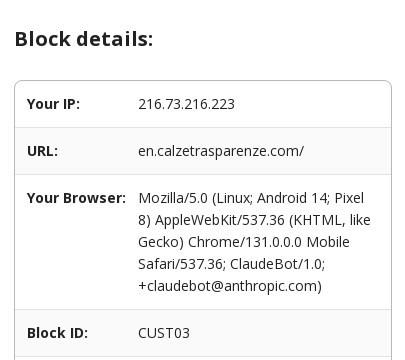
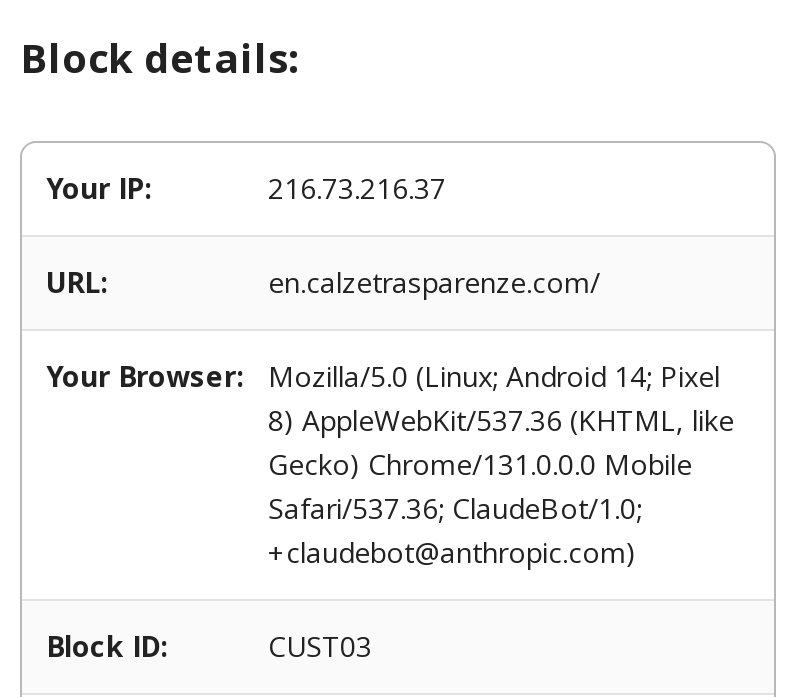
[138,94,235,113] 216.73.216.223 -> [268,169,446,207] 216.73.216.37

